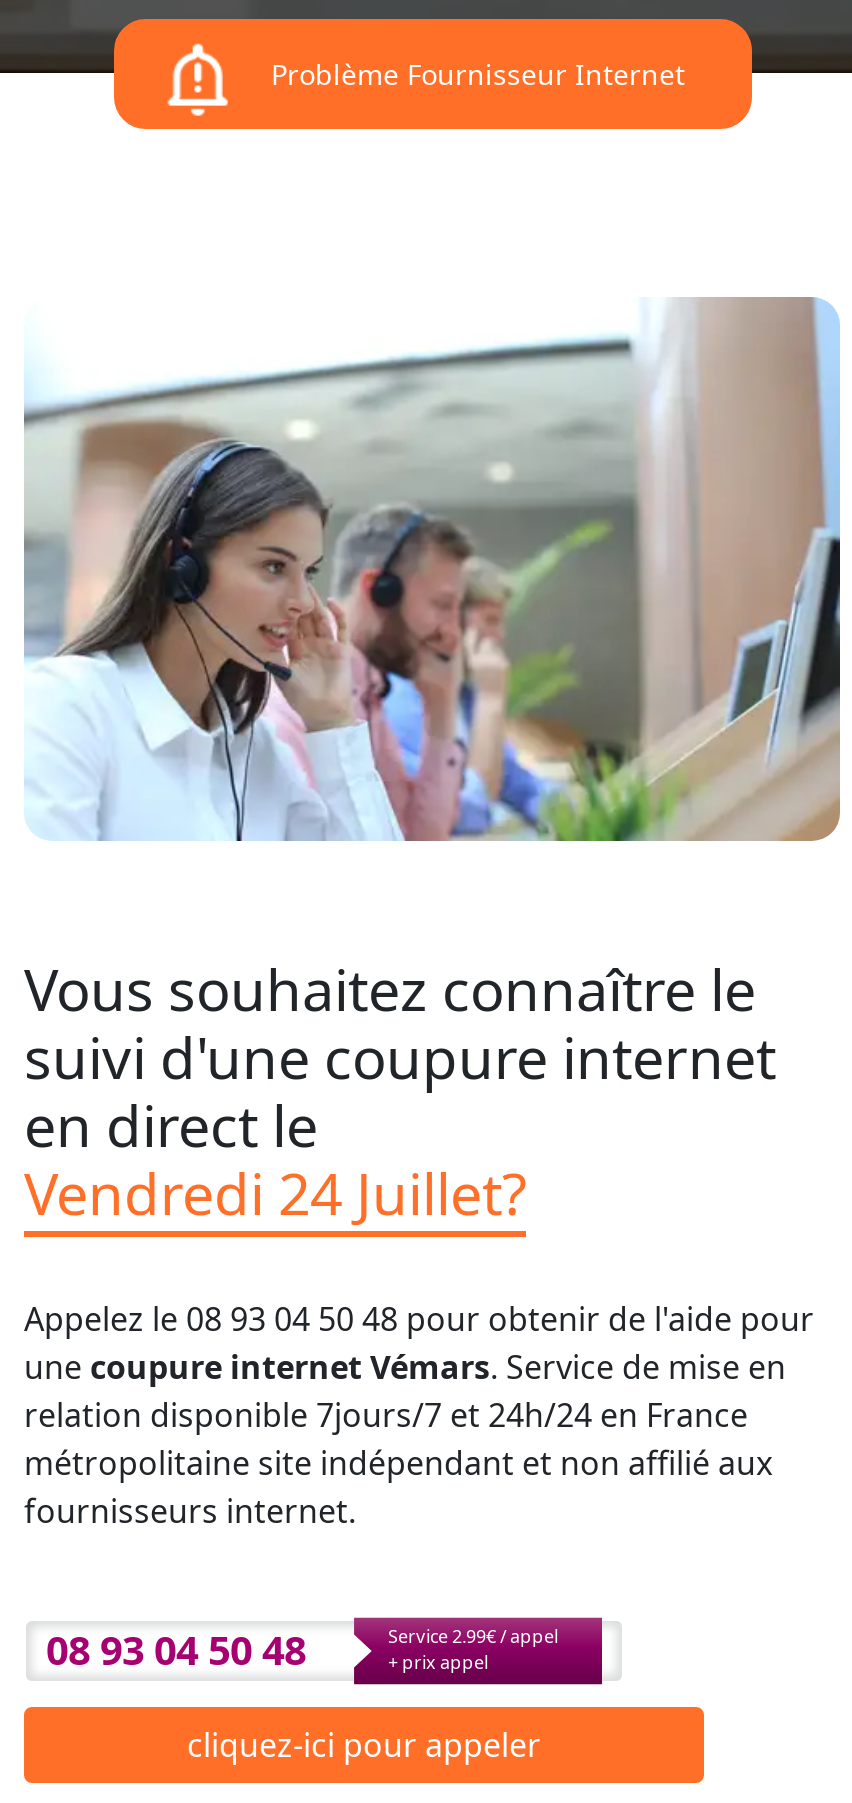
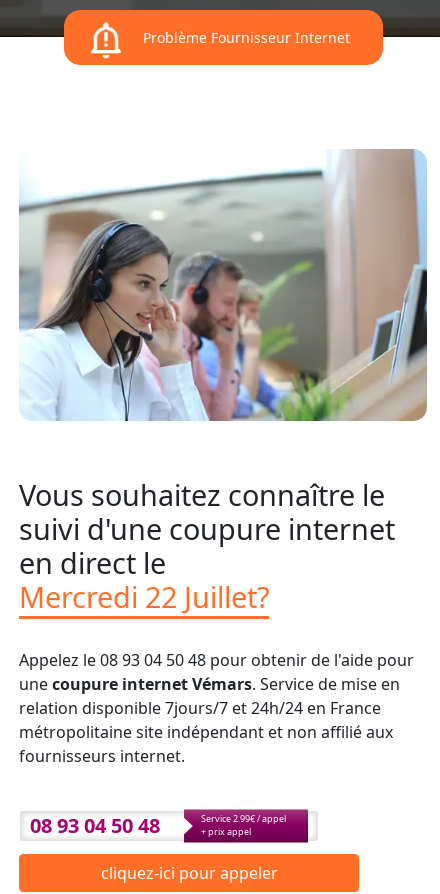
[24,1154,526,1232] Vendredi 24 Juillet? -> [19,577,269,616] Mercredi 22 Juillet?

